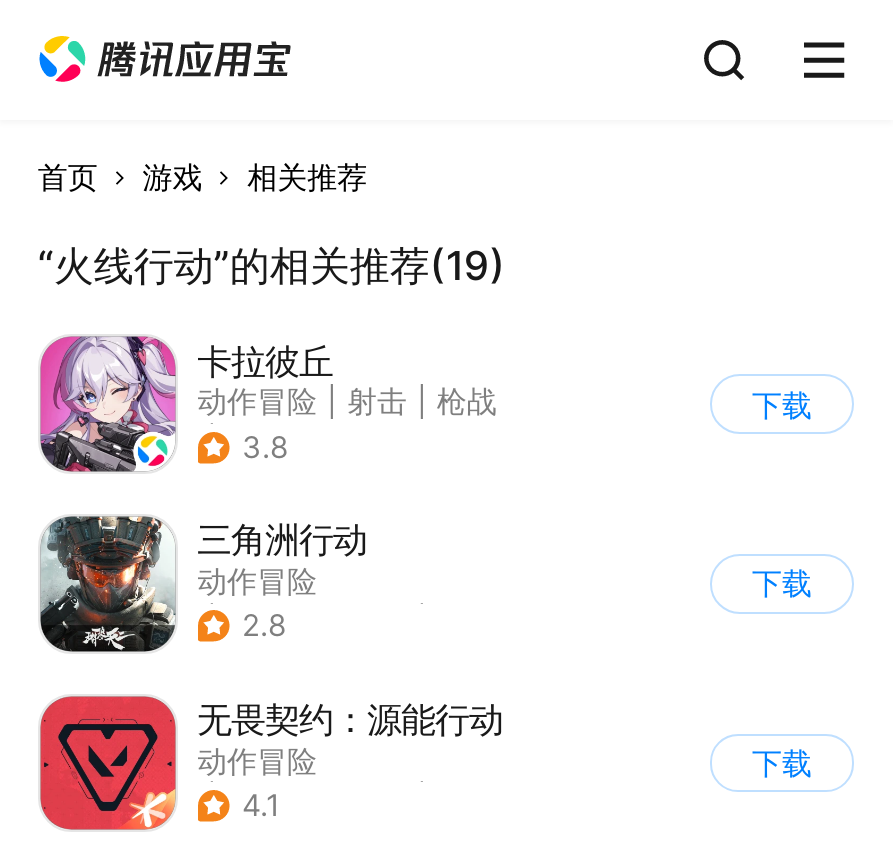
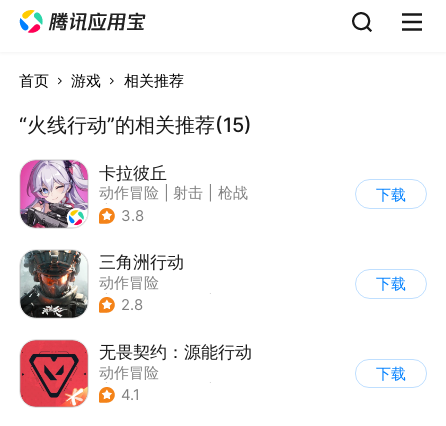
[38,241,506,289] “火线行动”的相关推荐(19) -> [19,112,252,136] “火线行动”的相关推荐(15)

